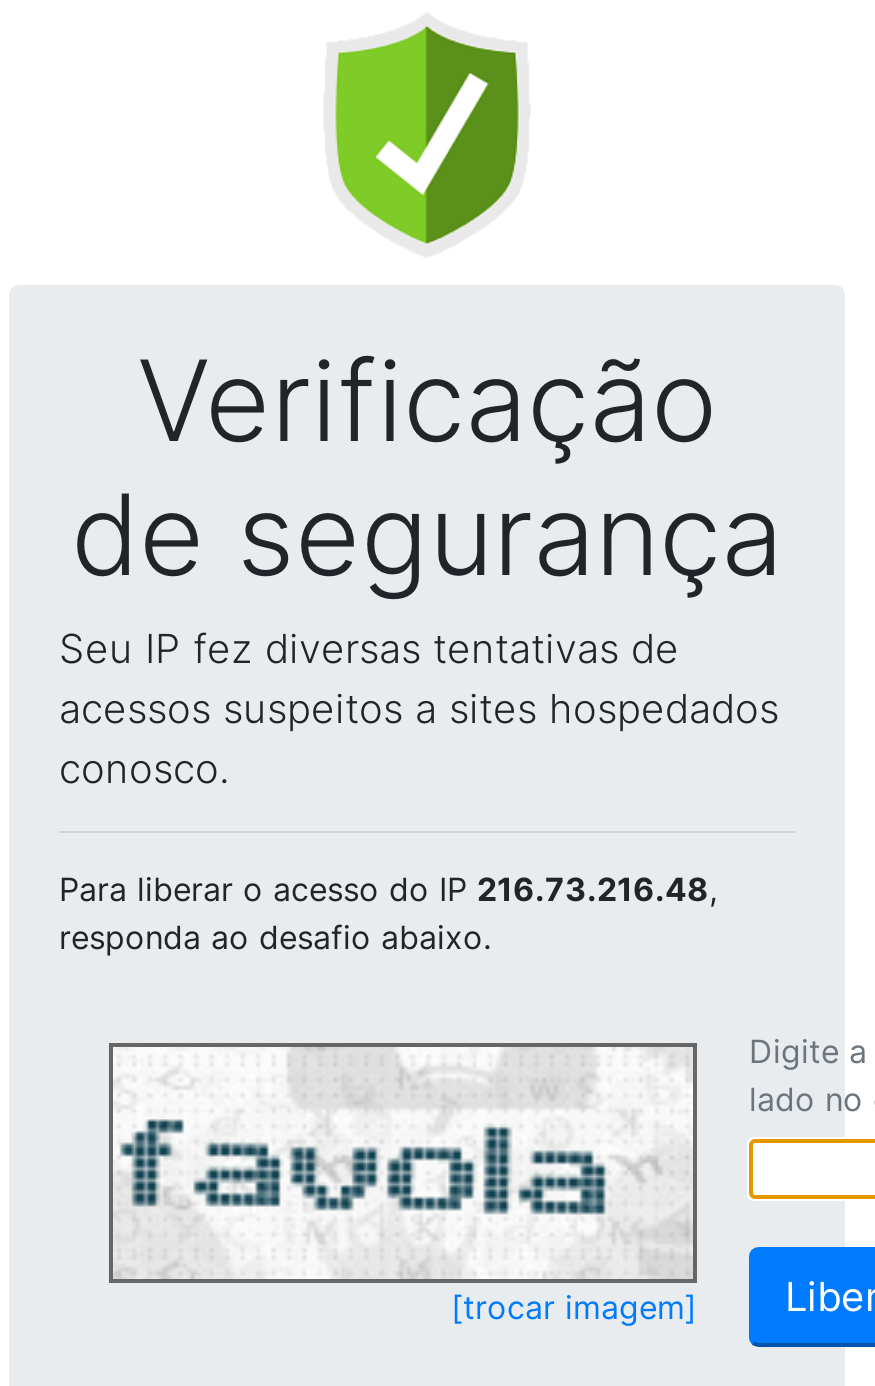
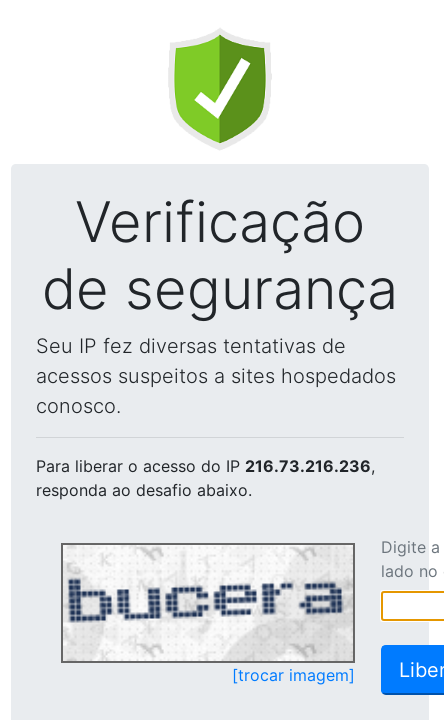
[59,869,717,909] Para liberar o acesso do IP 216.73.216.48, -> [36,456,375,476] Para liberar o acesso do IP 216.73.216.236,
[121,1051,691,1277] [image] -> [67,548,351,659] [image]

